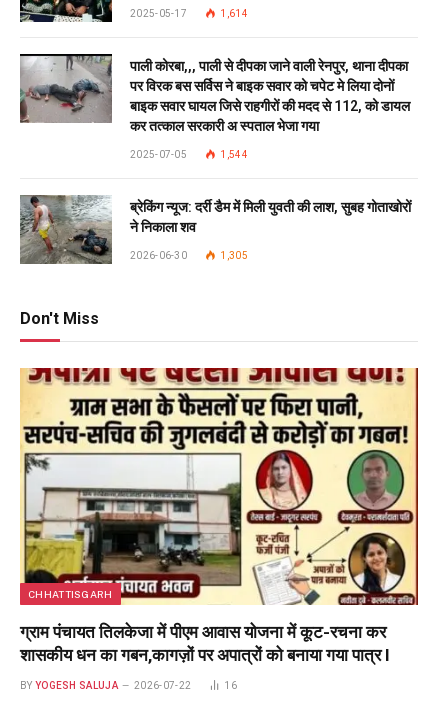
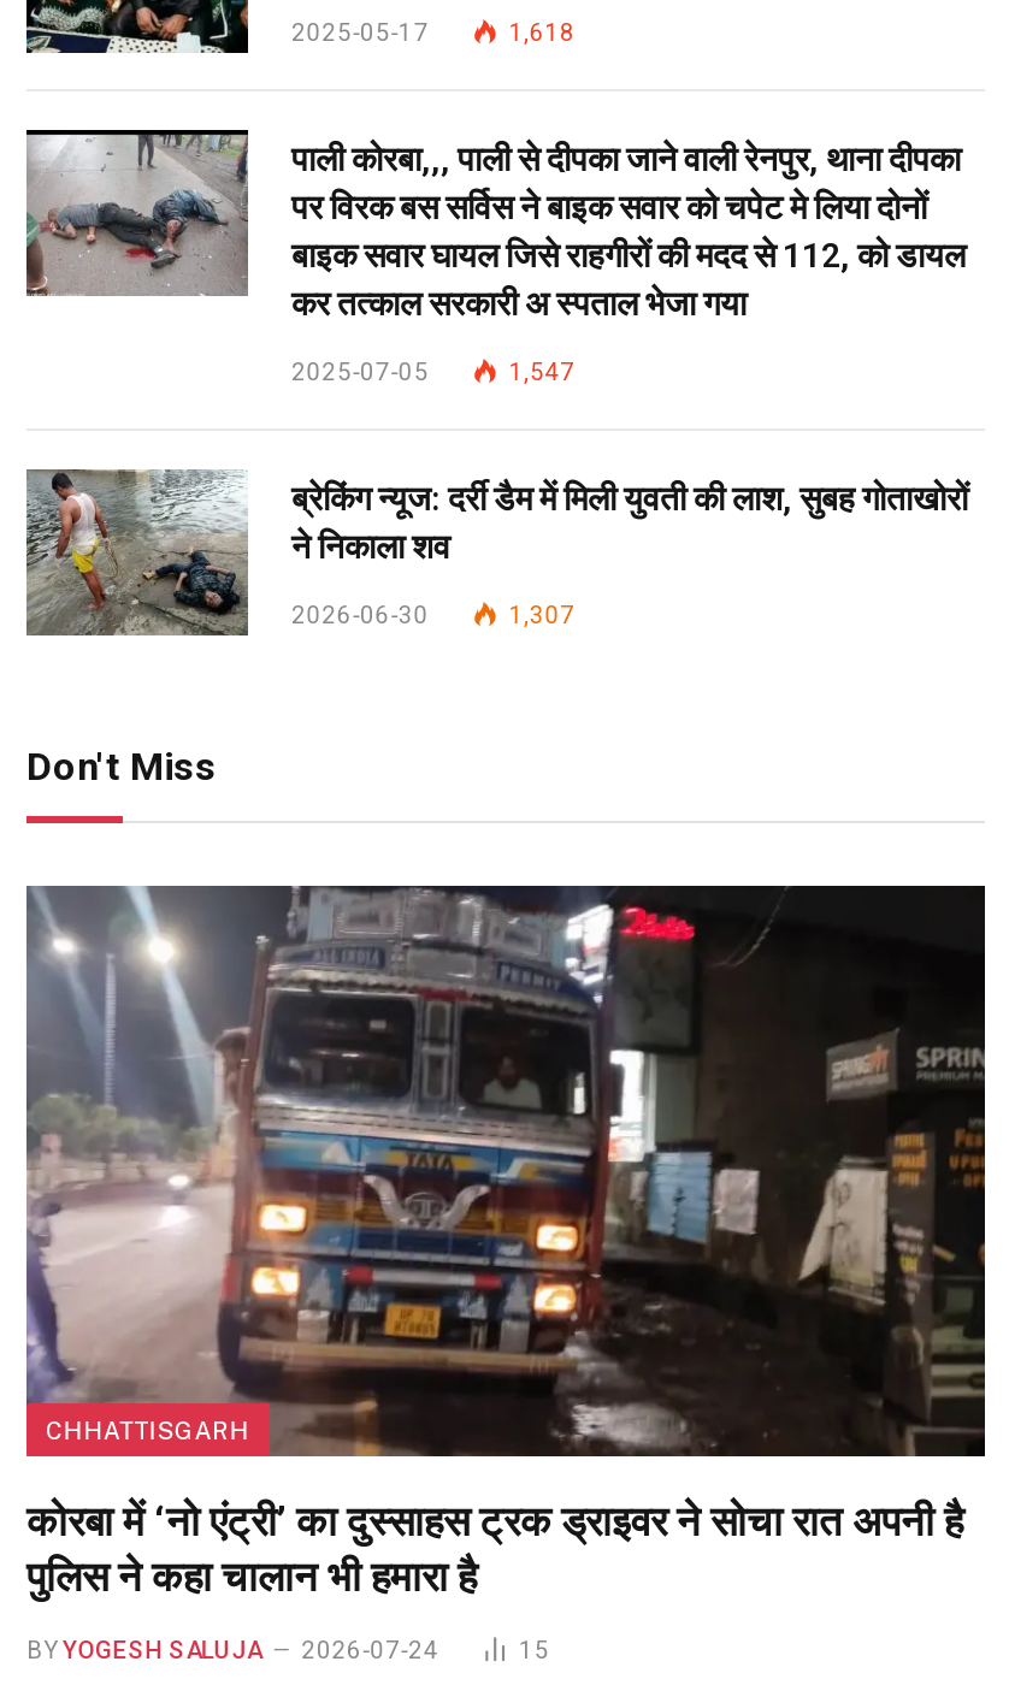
[220,8,248,19] 1,614 -> [509,19,575,45] 1,618
[220,149,248,160] 1,544 -> [509,358,575,385] 1,547
[220,250,248,261] 1,305 -> [509,602,575,628] 1,307
[19,367,419,665] [image] | ग्राम पंचायत तिलकेजा में पीएम आवास योजना में कूट-रचना कर | शासकीय धन का गबन,कागज़ों पर अपात्रों को बनाया गया पात्र l -> [24,883,987,1600] [image] | कोरबा में ‘नो एंट्री’ का दुस्साहस ट्रक ड्राइवर ने सोचा रात अपनी है | पुलिस ने कहा चालान भी हमारा है
[134,680,237,691] 2026-07-22 | 16 -> [301,1636,549,1663] 2026-07-24 | 15

